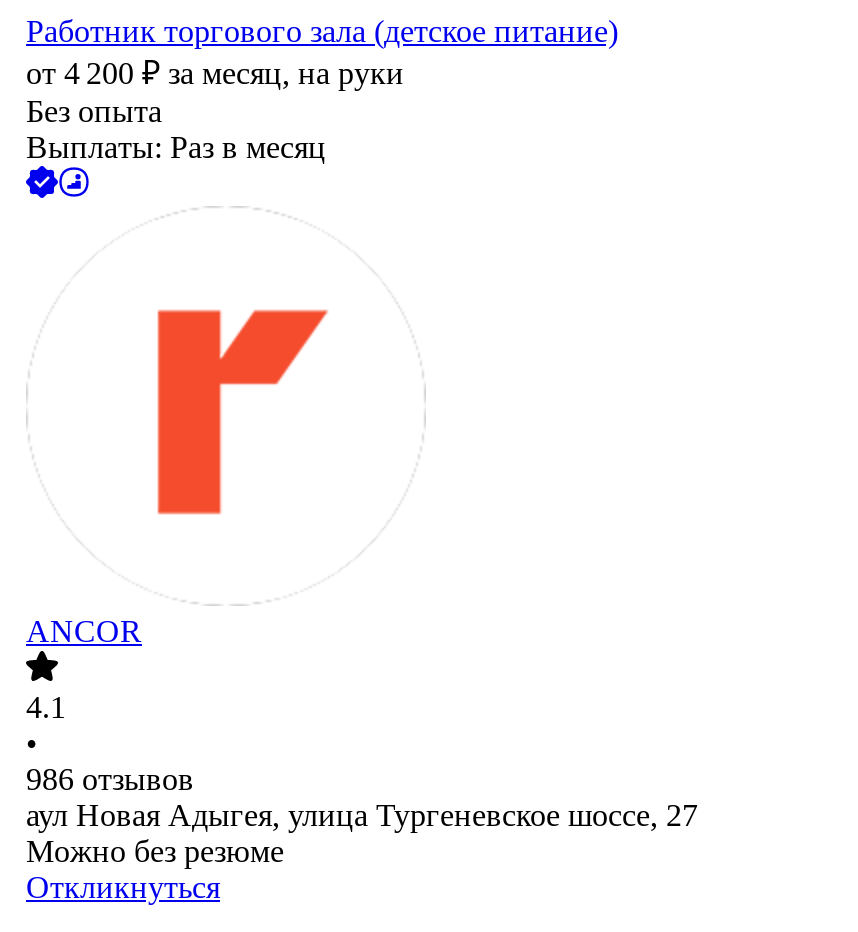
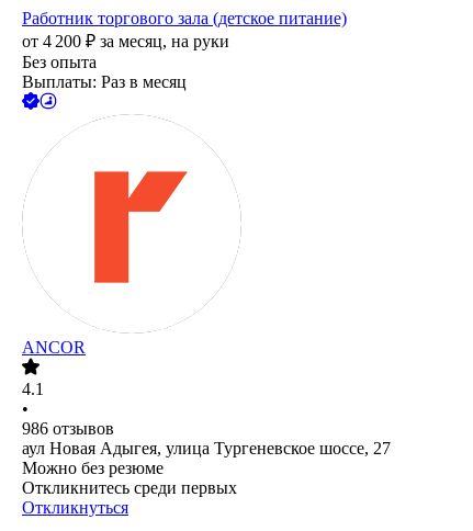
none -> [22,479,237,498] Откликнитесь среди первых

